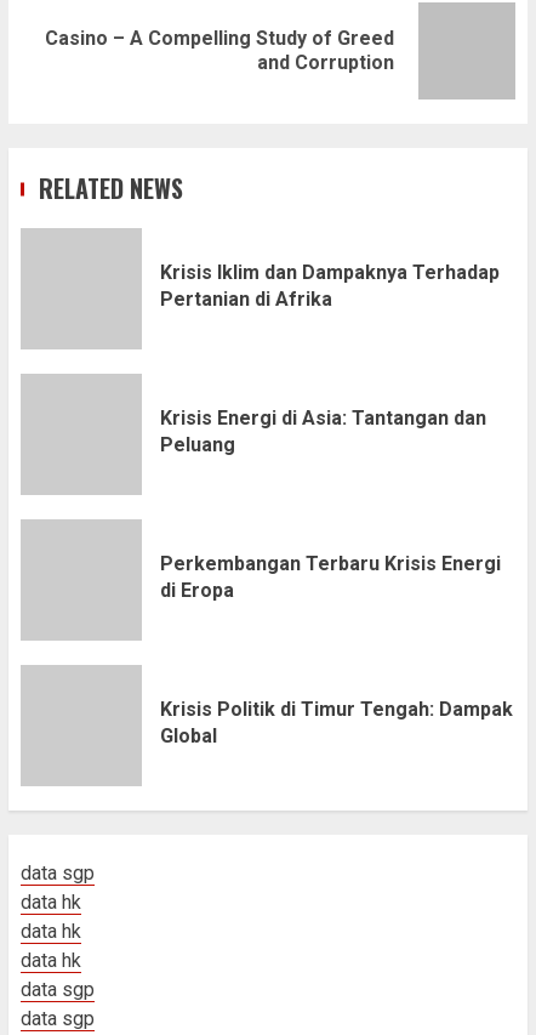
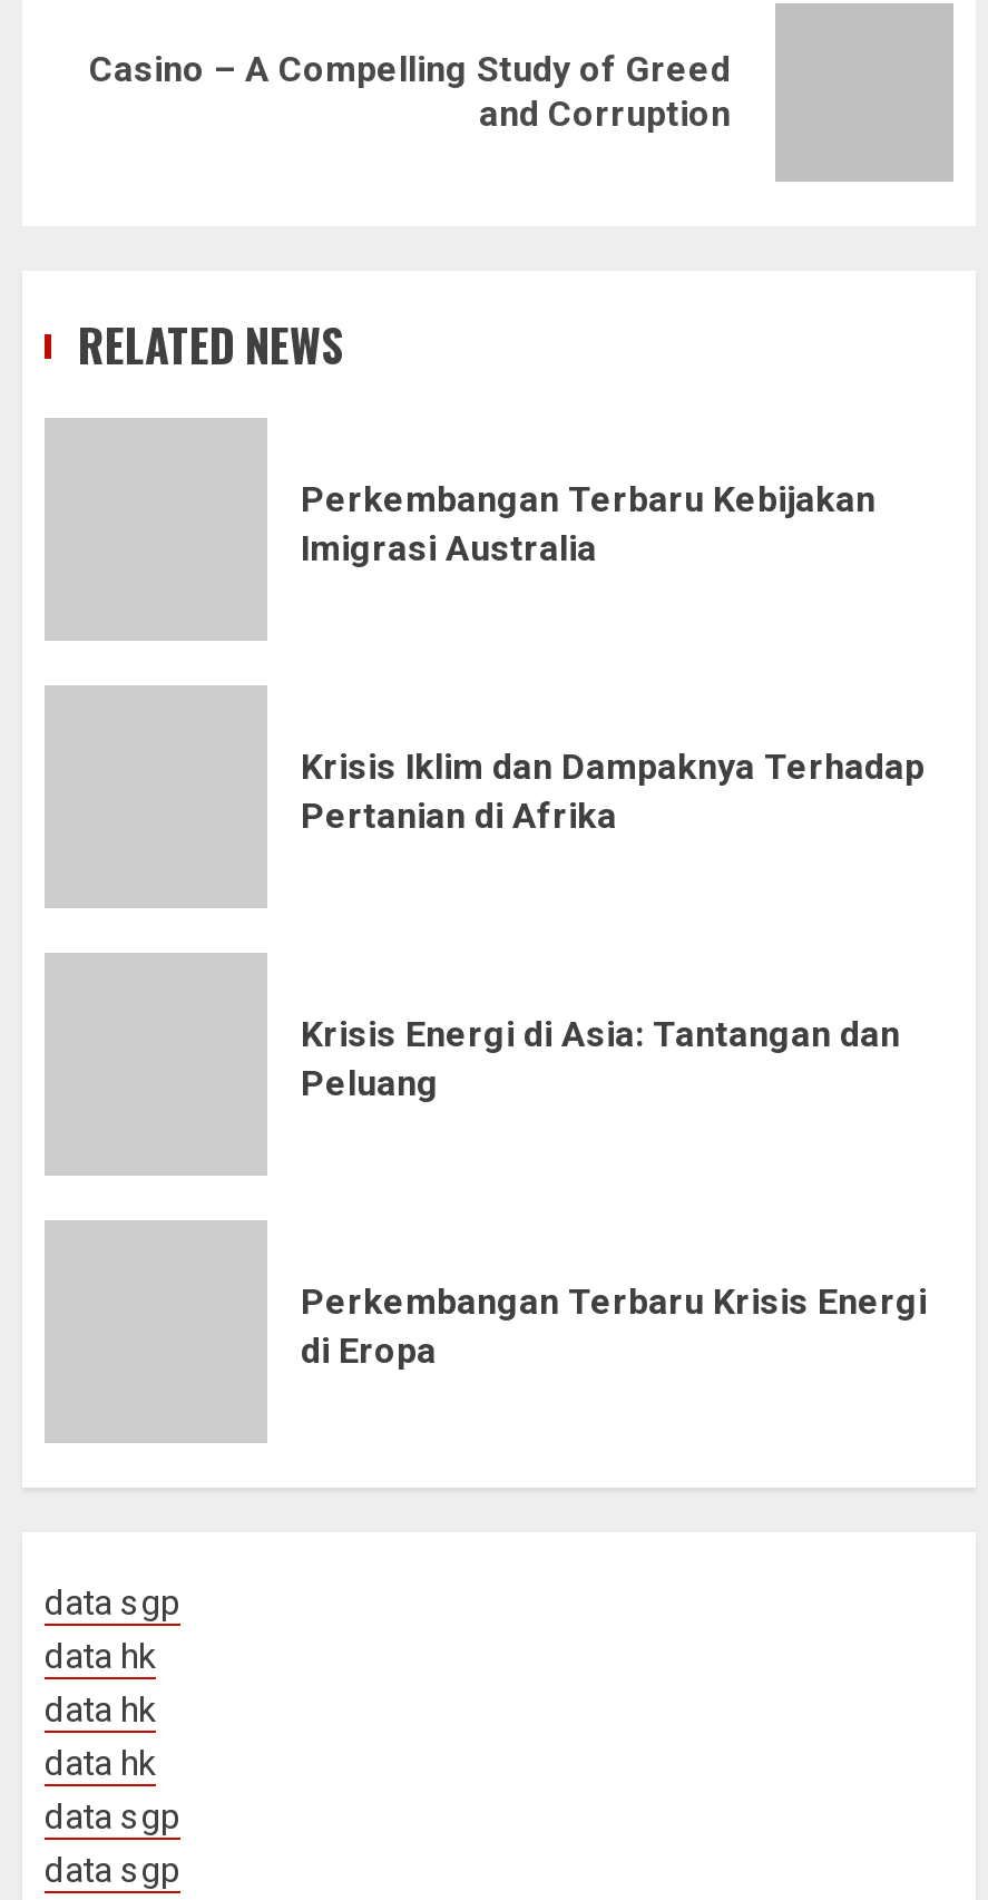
none -> [301,477,875,568] Perkembangan Terbaru Kebijakan | Imigrasi Australia
moved [160,260,501,601] -> [301,744,927,1371]: Krisis Iklim dan Dampaknya Terhadap | Pertanian di Afrika | Krisis Energi di Asia: Tantangan dan | Peluang | Perkembangan Terbaru Krisis Energi | di Eropa
[160,697,513,747] Krisis Politik di Timur Tengah: Dampak | Global -> none

